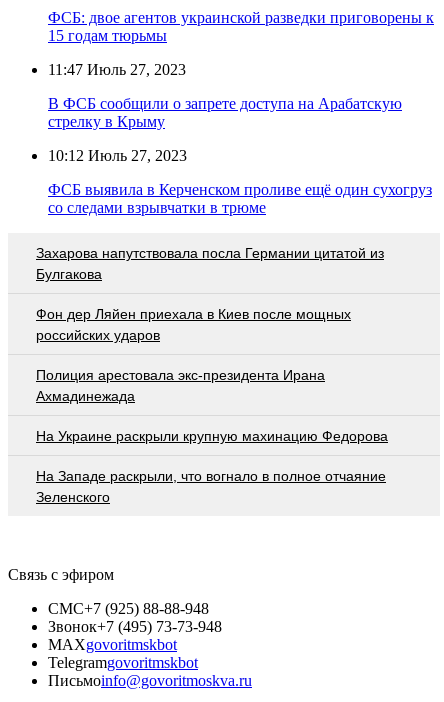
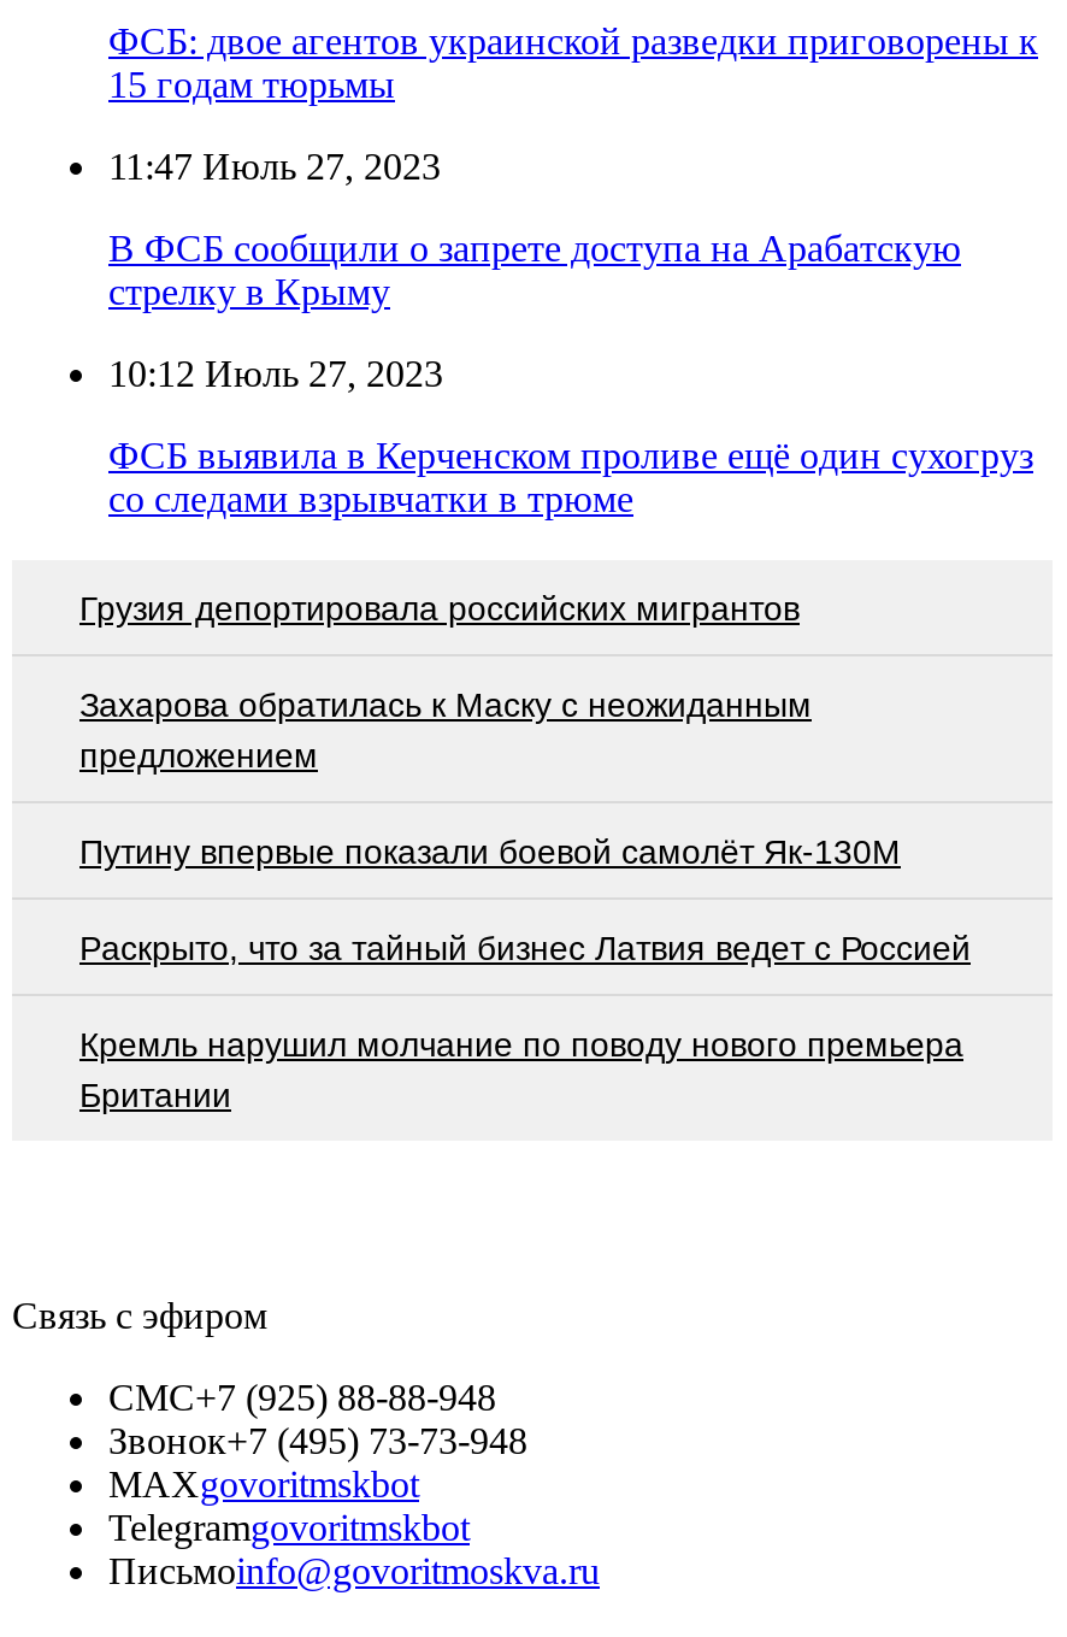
[36,245,384,282] Захарова напутствовала посла Германии цитатой из | Булгакова -> [79,588,800,627] Грузия депортировала российских мигрантов
[36,306,351,343] Фон дер Ляйен приехала в Киев после мощных | российских ударов -> [79,684,812,774] Захарова обратилась к Маску с неожиданным | предложением
[36,367,325,404] Полиция арестовала экс-президента Ирана | Ахмадинежада -> [79,831,901,870] Путину впервые показали боевой самолёт Як-130М
[36,428,388,444] На Украине раскрыли крупную махинацию Федорова -> [79,928,971,966] Раскрыто, что за тайный бизнес Латвия ведет с Россией
[36,468,386,505] На Западе раскрыли, что вогнало в полное отчаяние | Зеленского -> [79,1024,963,1113] Кремль нарушил молчание по поводу нового премьера | Британии

